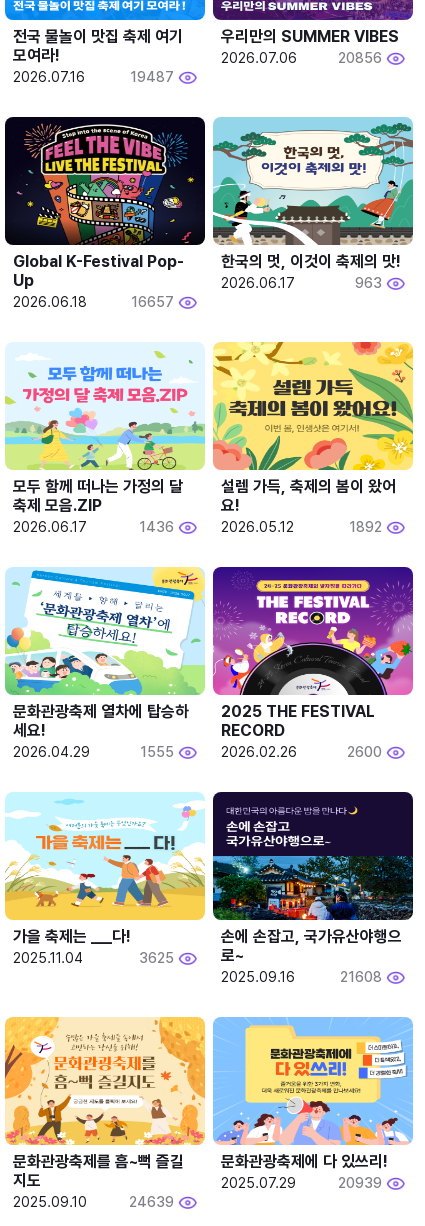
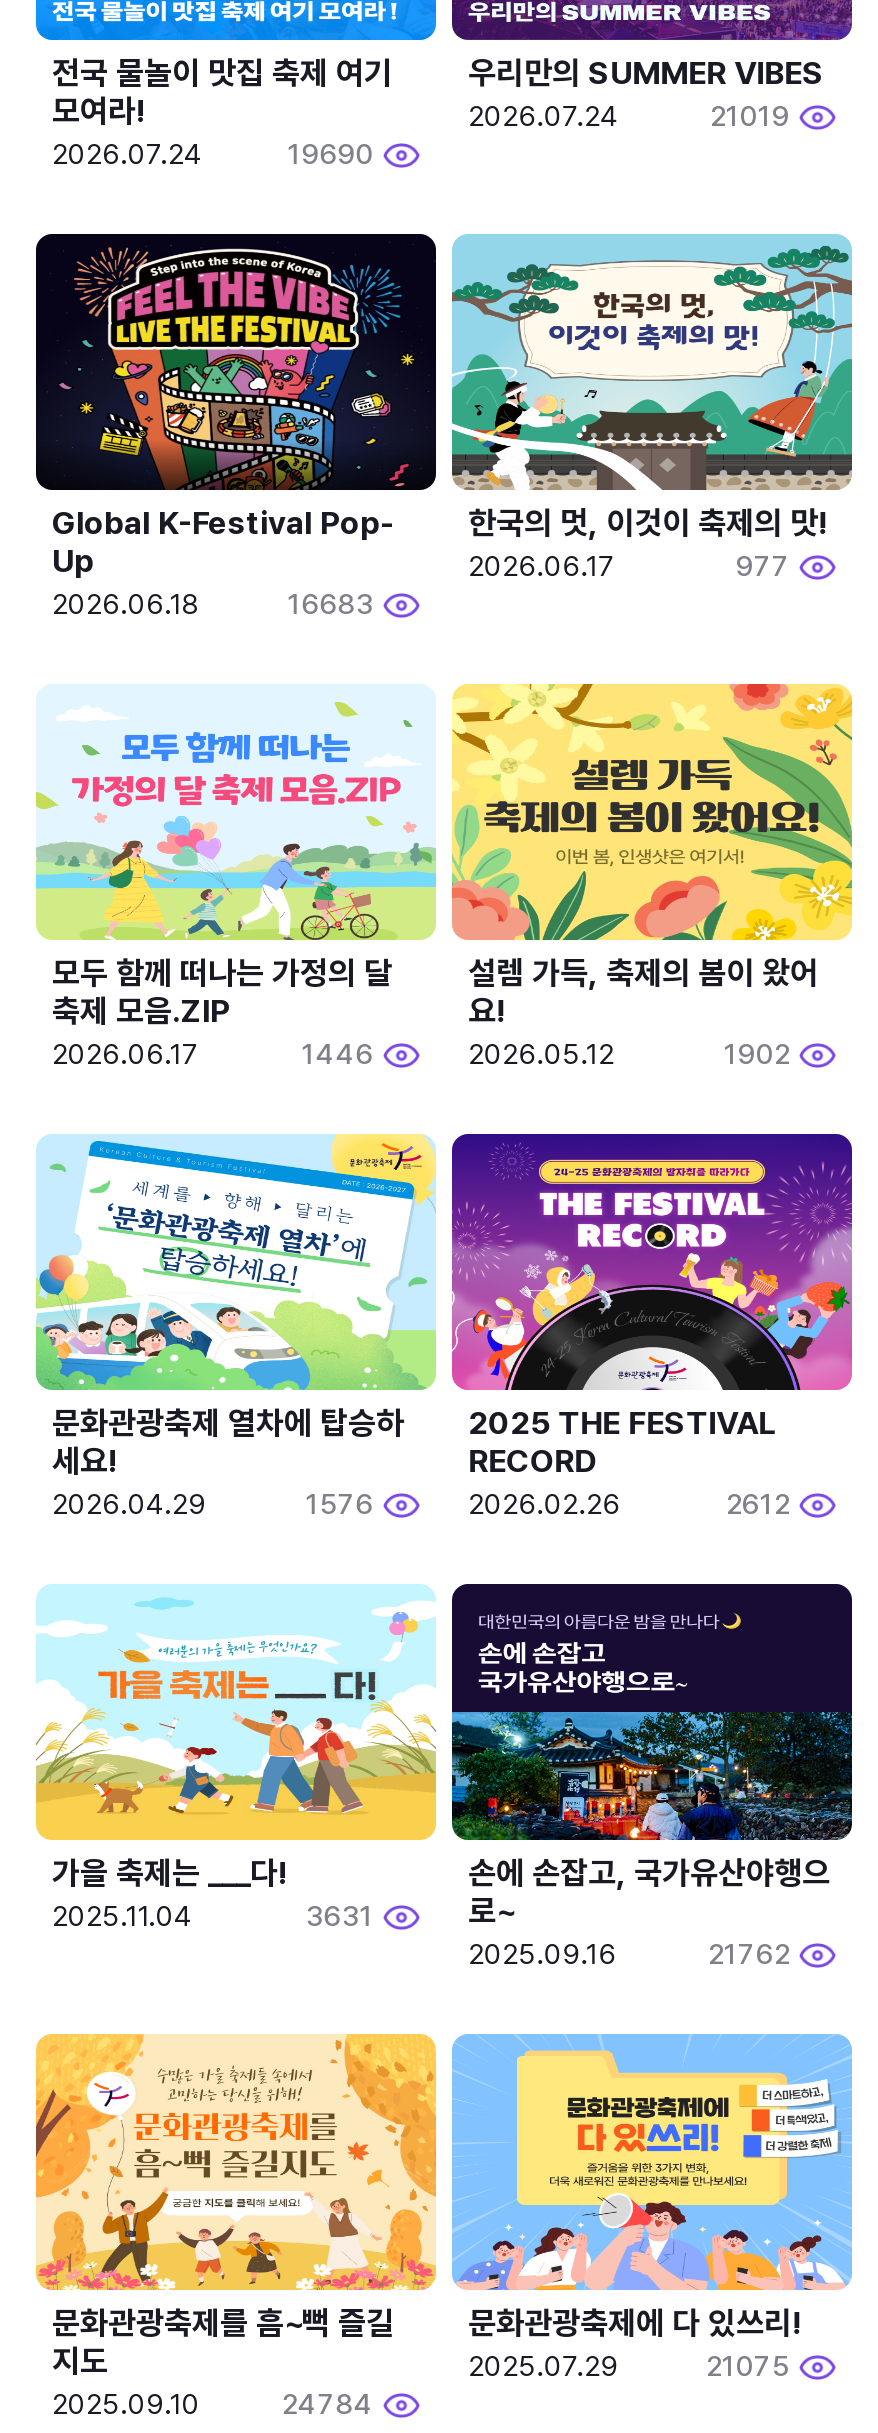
[221,49,297,65] 2026.07.06 -> [468,99,618,131] 2026.07.24
[338,49,382,65] 20856 -> [710,99,790,131] 21019
[13,68,85,84] 2026.07.16 -> [52,137,202,169] 2026.07.24
[130,68,174,84] 19487 -> [288,137,374,169] 19690
[355,274,382,290] 963 -> [736,549,790,581] 977
[131,293,174,309] 16657 -> [288,587,374,619] 16683
[139,518,174,534] 1436 -> [302,1037,374,1069] 1446
[349,518,382,534] 1892 -> [724,1037,790,1069] 1902
[140,743,174,759] 1555 -> [306,1487,374,1519] 1576
[347,743,382,759] 2600 -> [726,1487,790,1519] 2612
[139,949,174,965] 3625 -> [306,1899,374,1931] 3631
[340,968,382,984] 21608 -> [708,1937,790,1969] 21762
[338,1174,382,1190] 20939 -> [706,2349,790,2381] 21075
[129,1193,174,1209] 24639 -> [282,2387,374,2419] 24784

